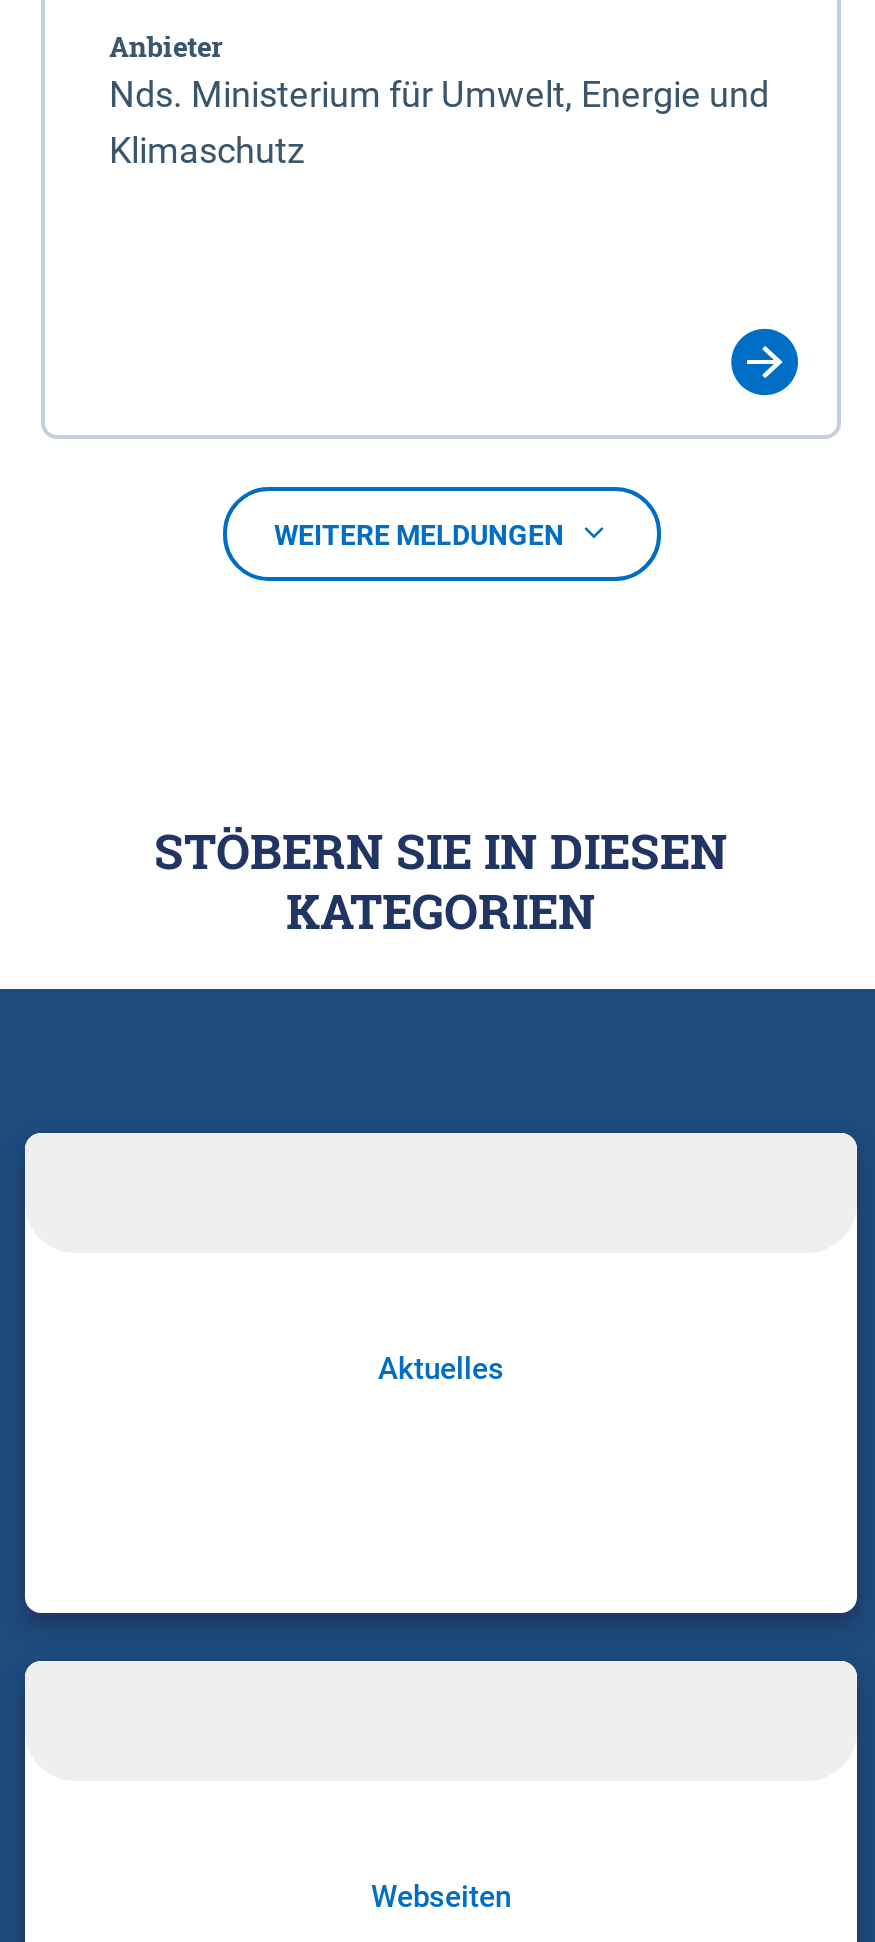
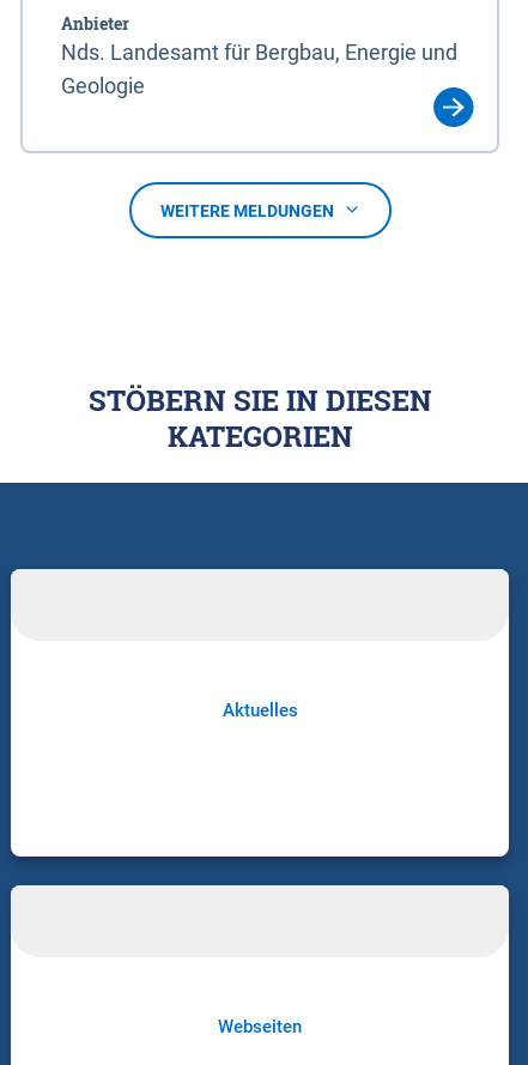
[109,74,769,172] Nds. Ministerium für Umwelt, Energie und | Klimaschutz -> [61,40,457,99] Nds. Landesamt für Bergbau, Energie und | Geologie

